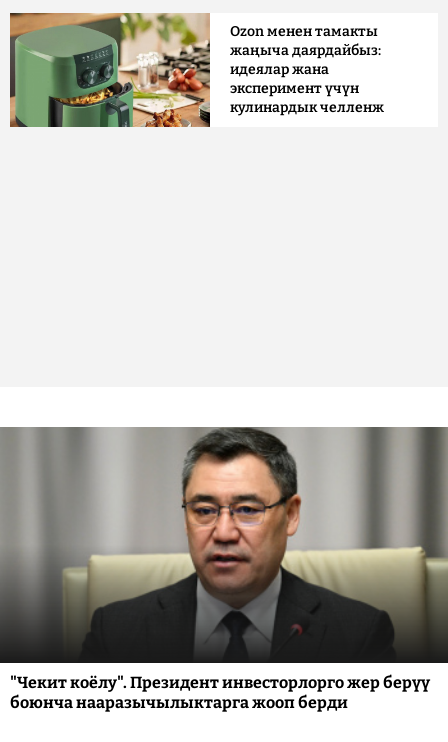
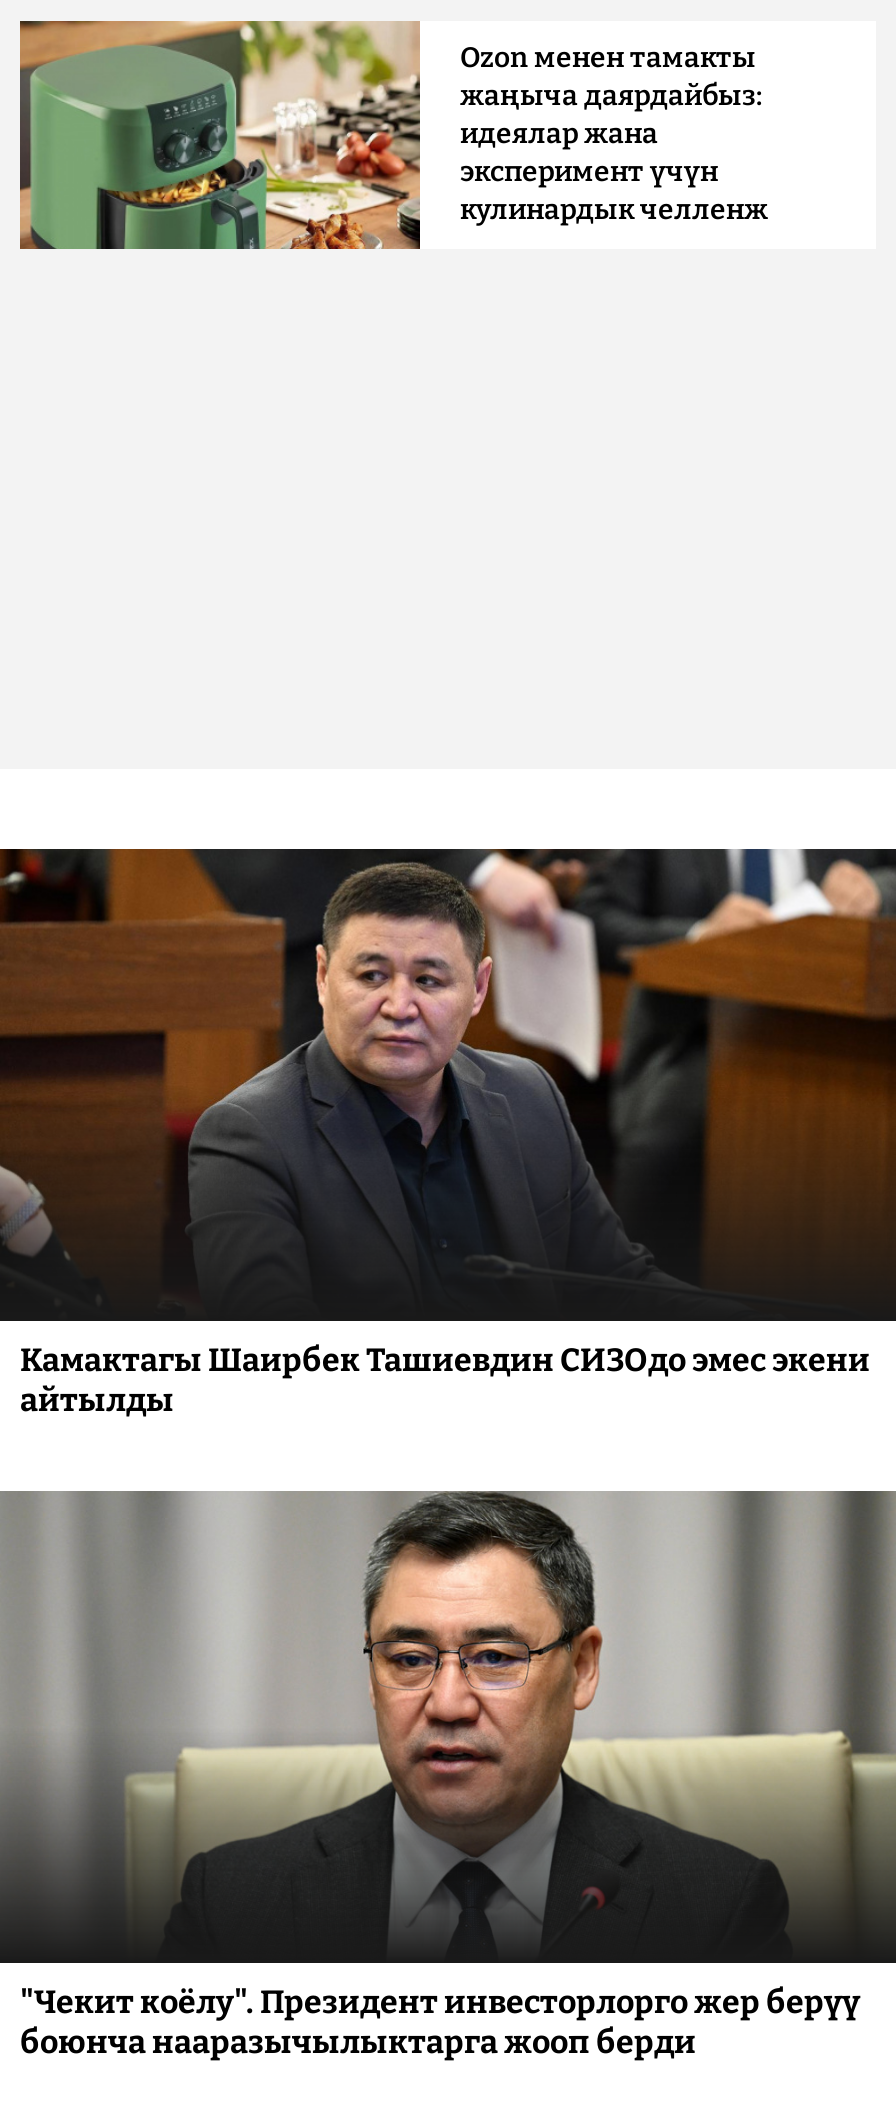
none -> [6,847,890,1418] [image] | Камактагы Шаирбек Ташиевдин СИЗОдо эмес экени | айтылды

